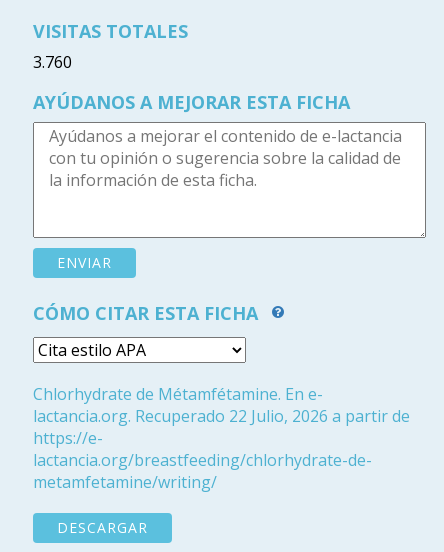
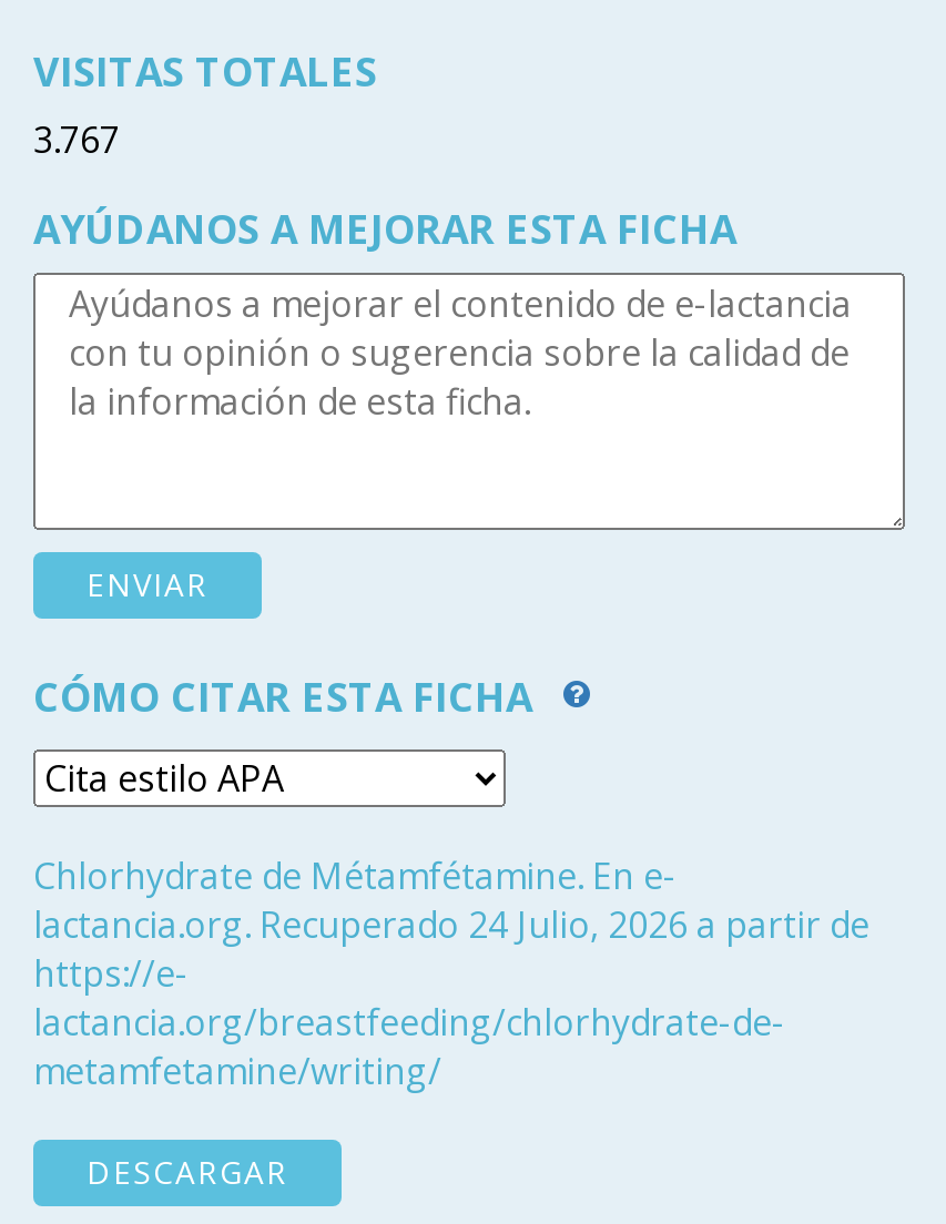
[33,51,72,73] 3.760 -> [33,115,120,164] 3.767
[33,405,410,427] lactancia.org. Recuperado 22 Julio, 2026 a partir de -> [33,900,869,949] lactancia.org. Recuperado 24 Julio, 2026 a partir de

